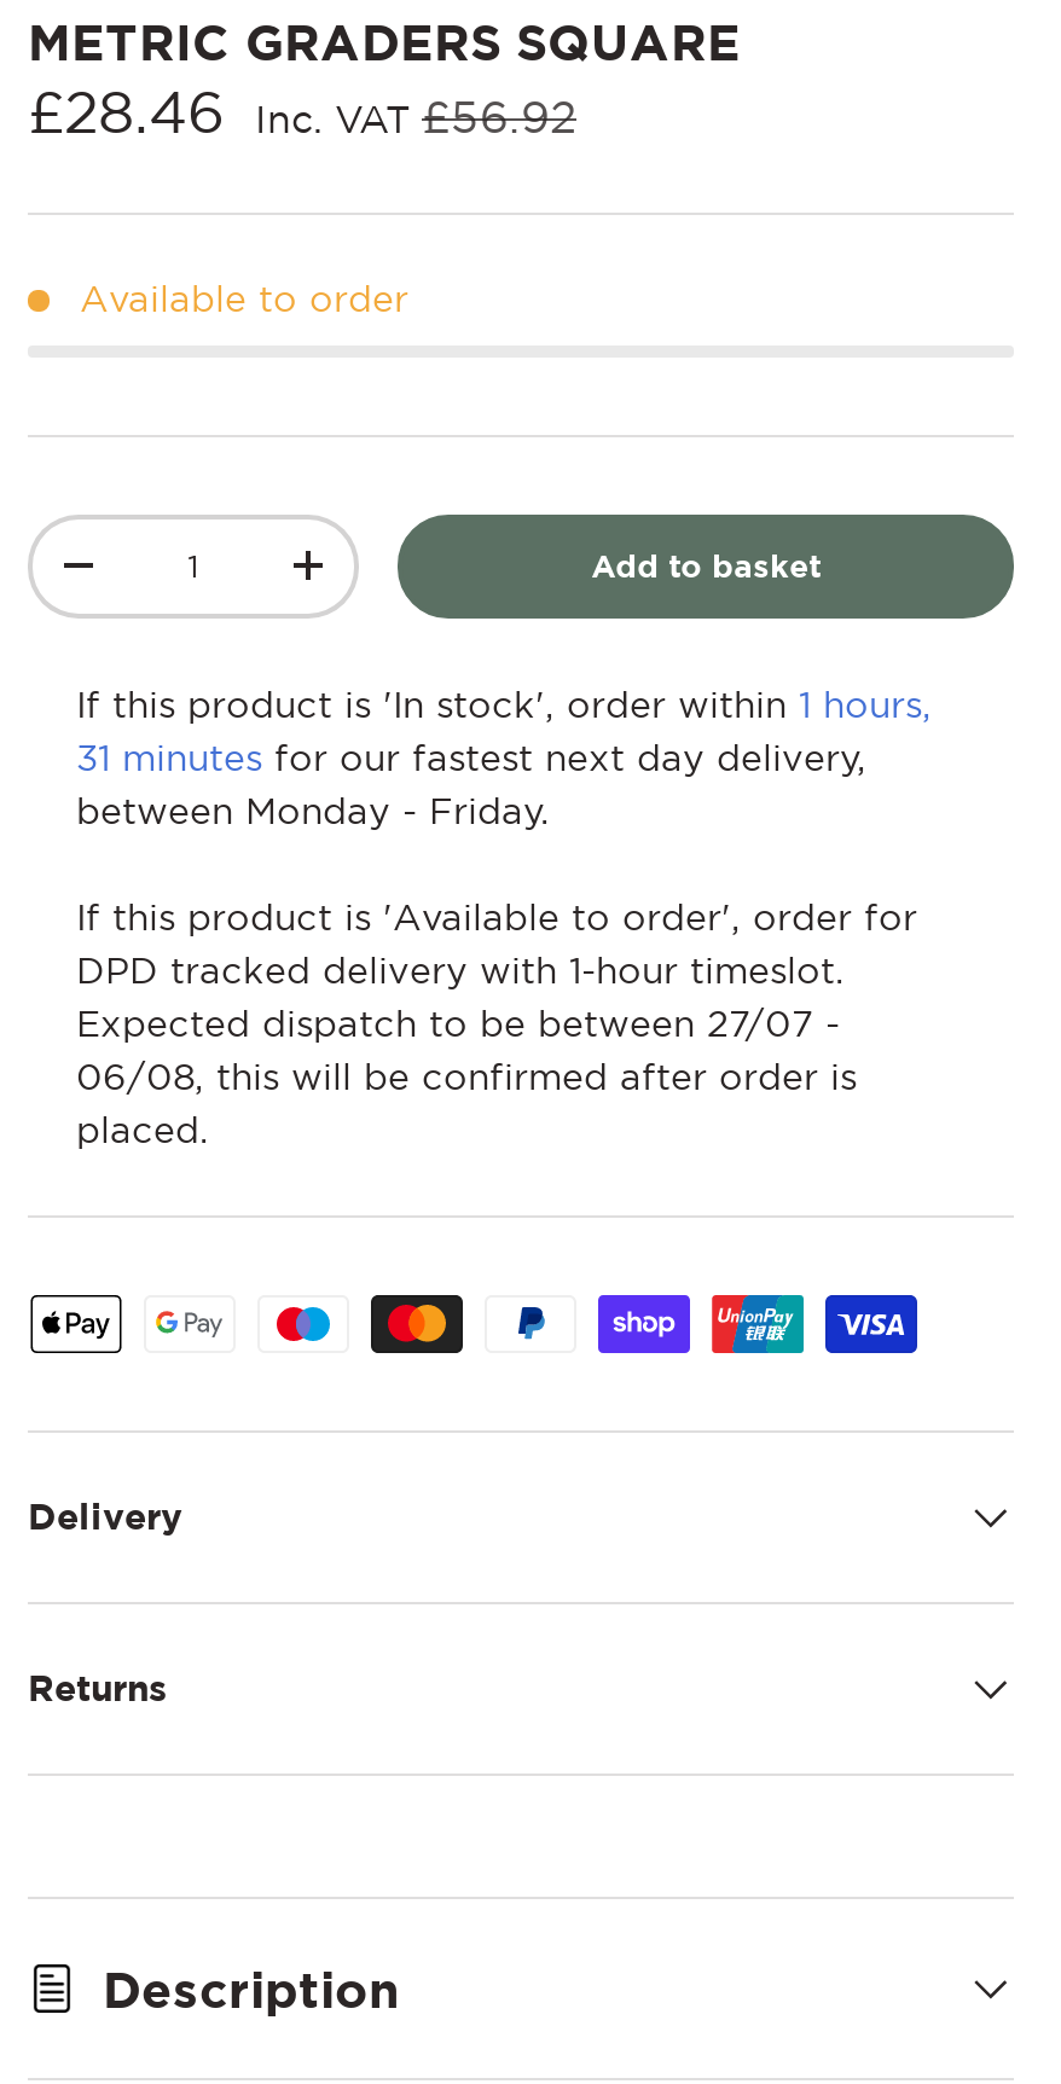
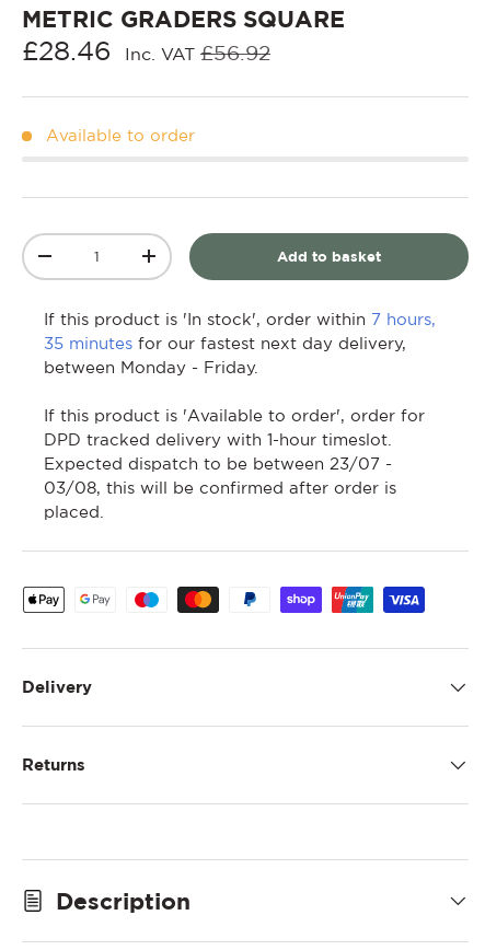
[76,684,932,725] If this product is 'In stock', order within 1 hours, -> [44,310,436,328] If this product is 'In stock', order within 7 hours,
[76,737,866,778] 31 minutes for our fastest next day delivery, -> [44,334,406,352] 35 minutes for our fastest next day delivery,
[76,1002,840,1044] Expected dispatch to be between 27/07 - -> [44,454,392,473] Expected dispatch to be between 23/07 -
[76,1056,857,1097] 06/08, this will be confirmed after order is -> [44,478,396,497] 03/08, this will be confirmed after order is

